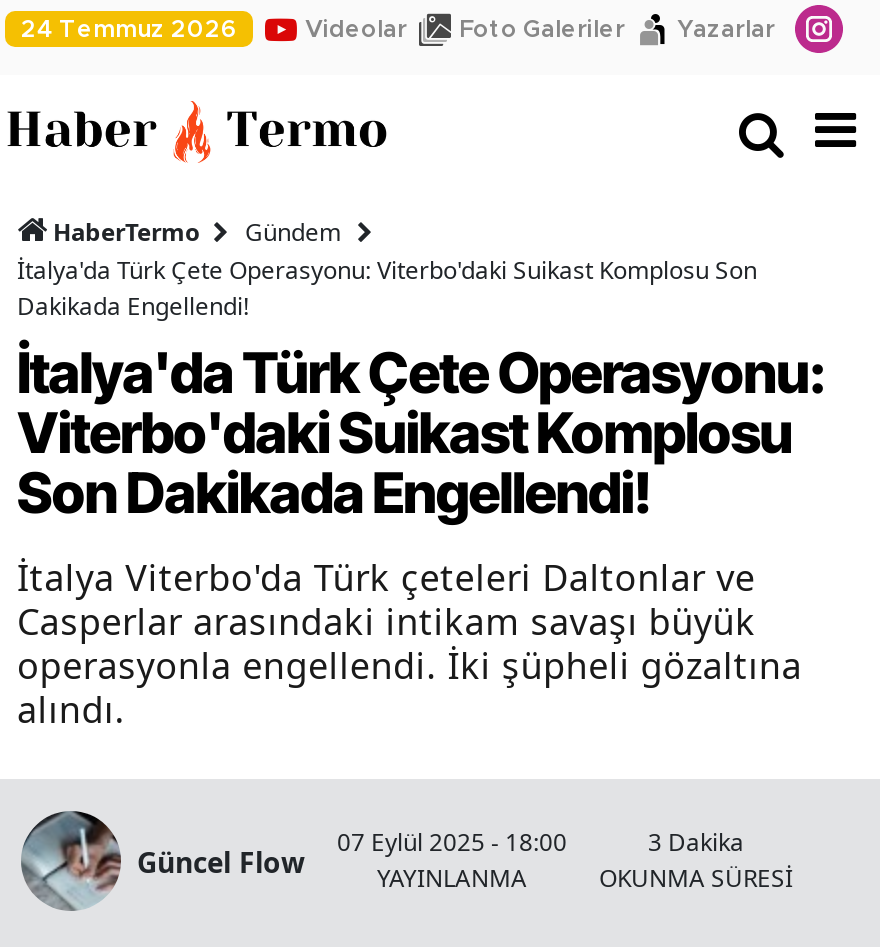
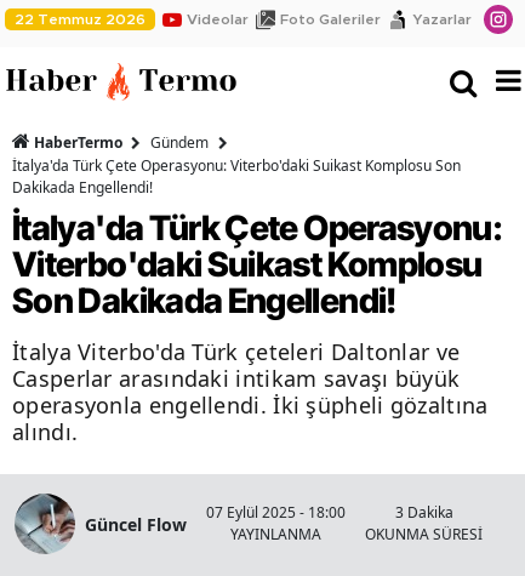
[21,16,237,40] 24 Temmuz 2026 -> [15,12,145,26] 22 Temmuz 2026

